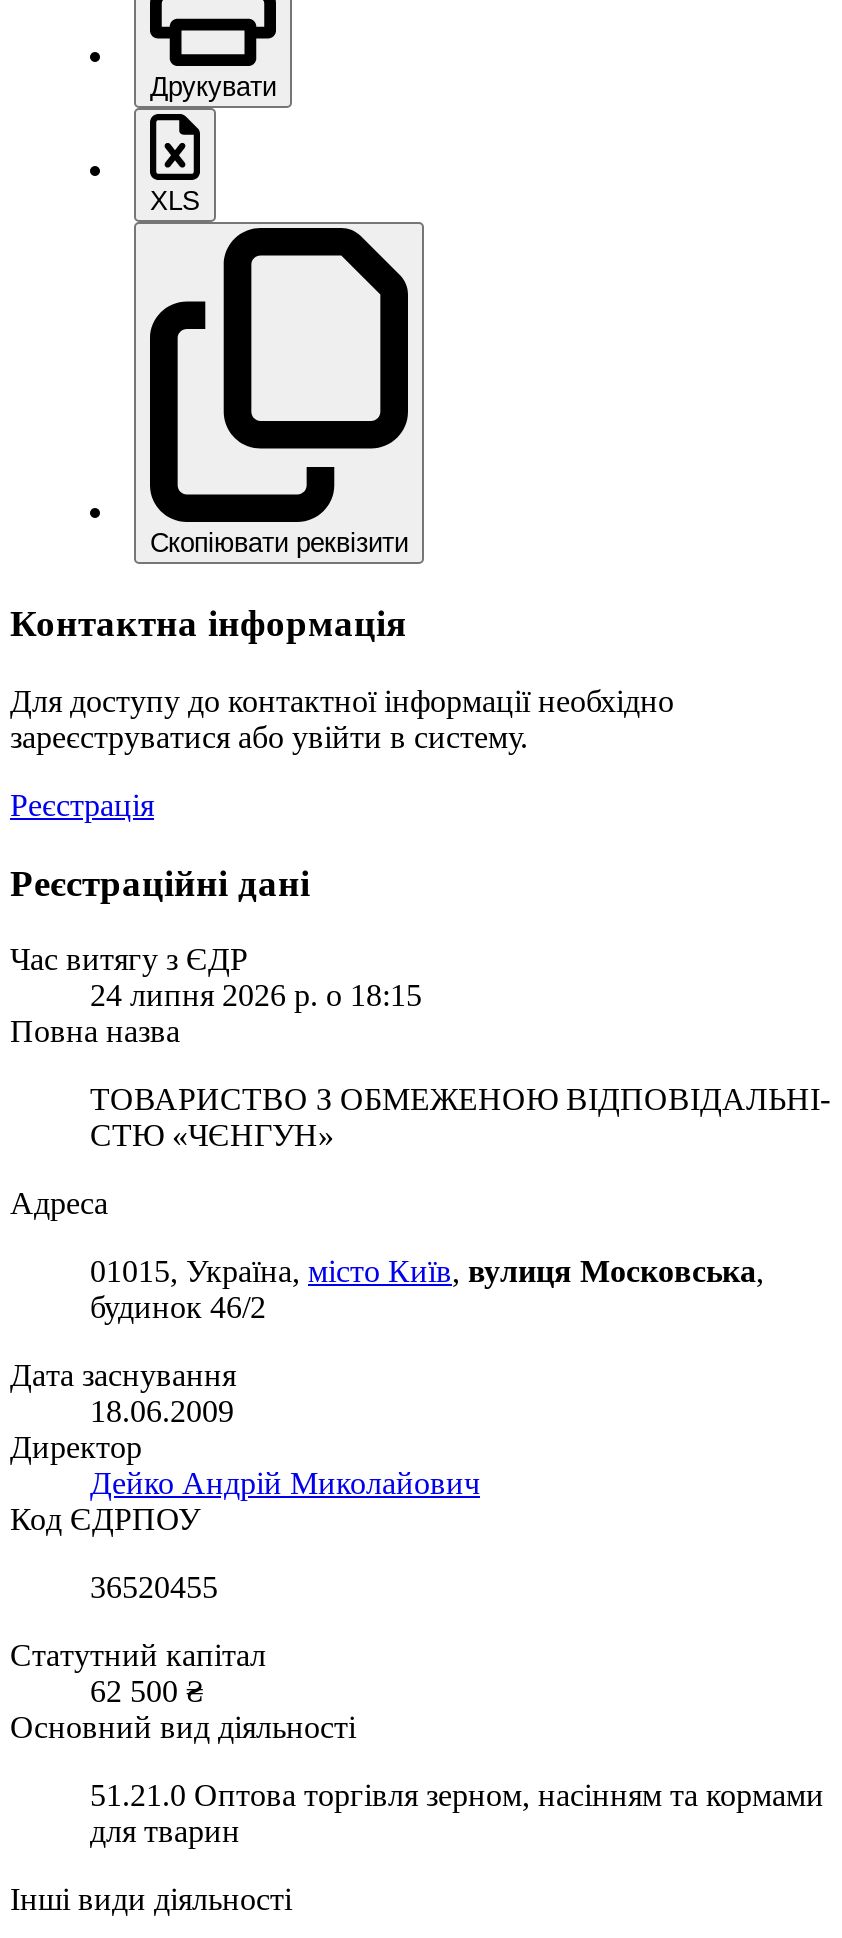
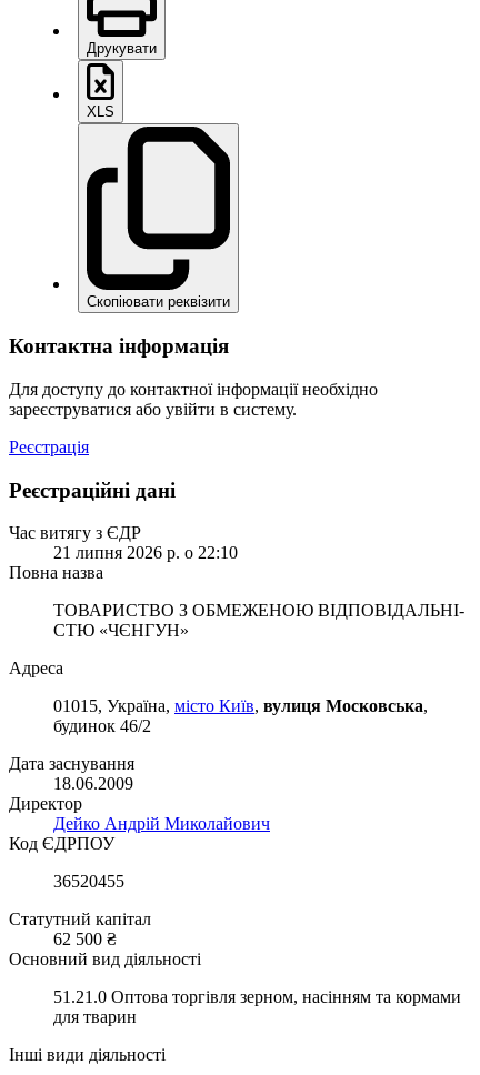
[90,979,422,1013] 24 липня 2026 р. о 18:15 -> [53,543,238,562] 21 липня 2026 р. о 22:10

